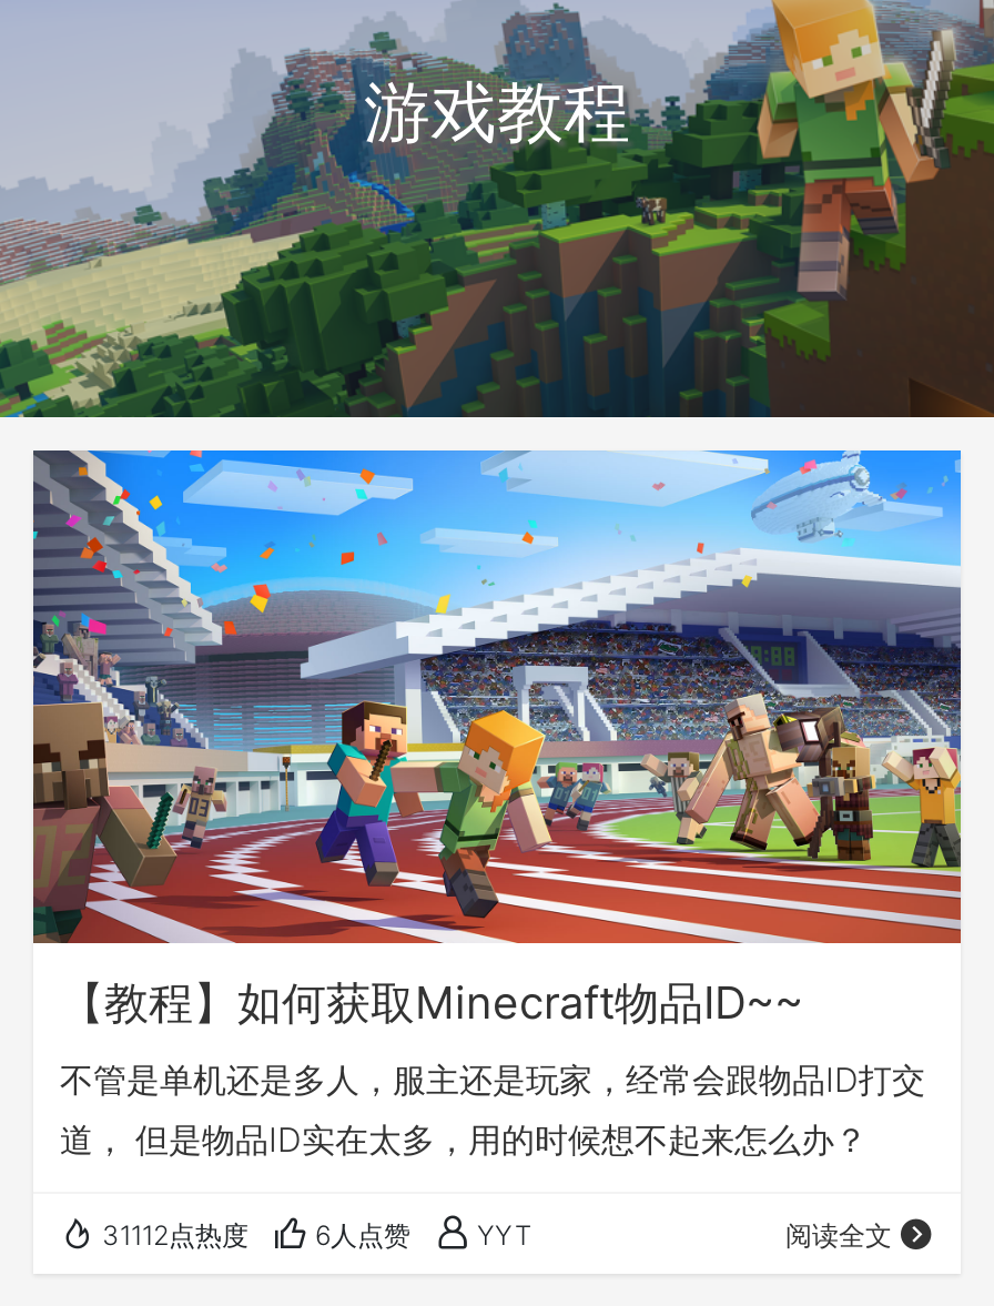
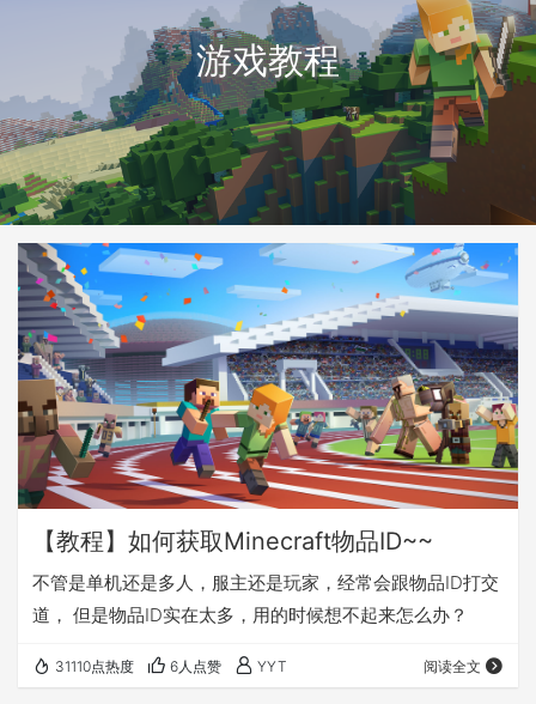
[102,1217,532,1251] 31112点热度 6人点赞 YYT -> [55,657,287,675] 31110点热度 6人点赞 YYT

